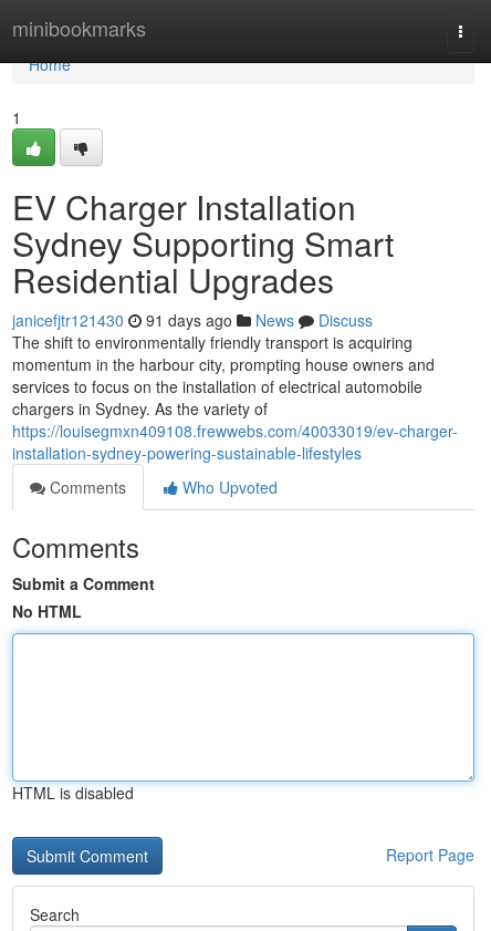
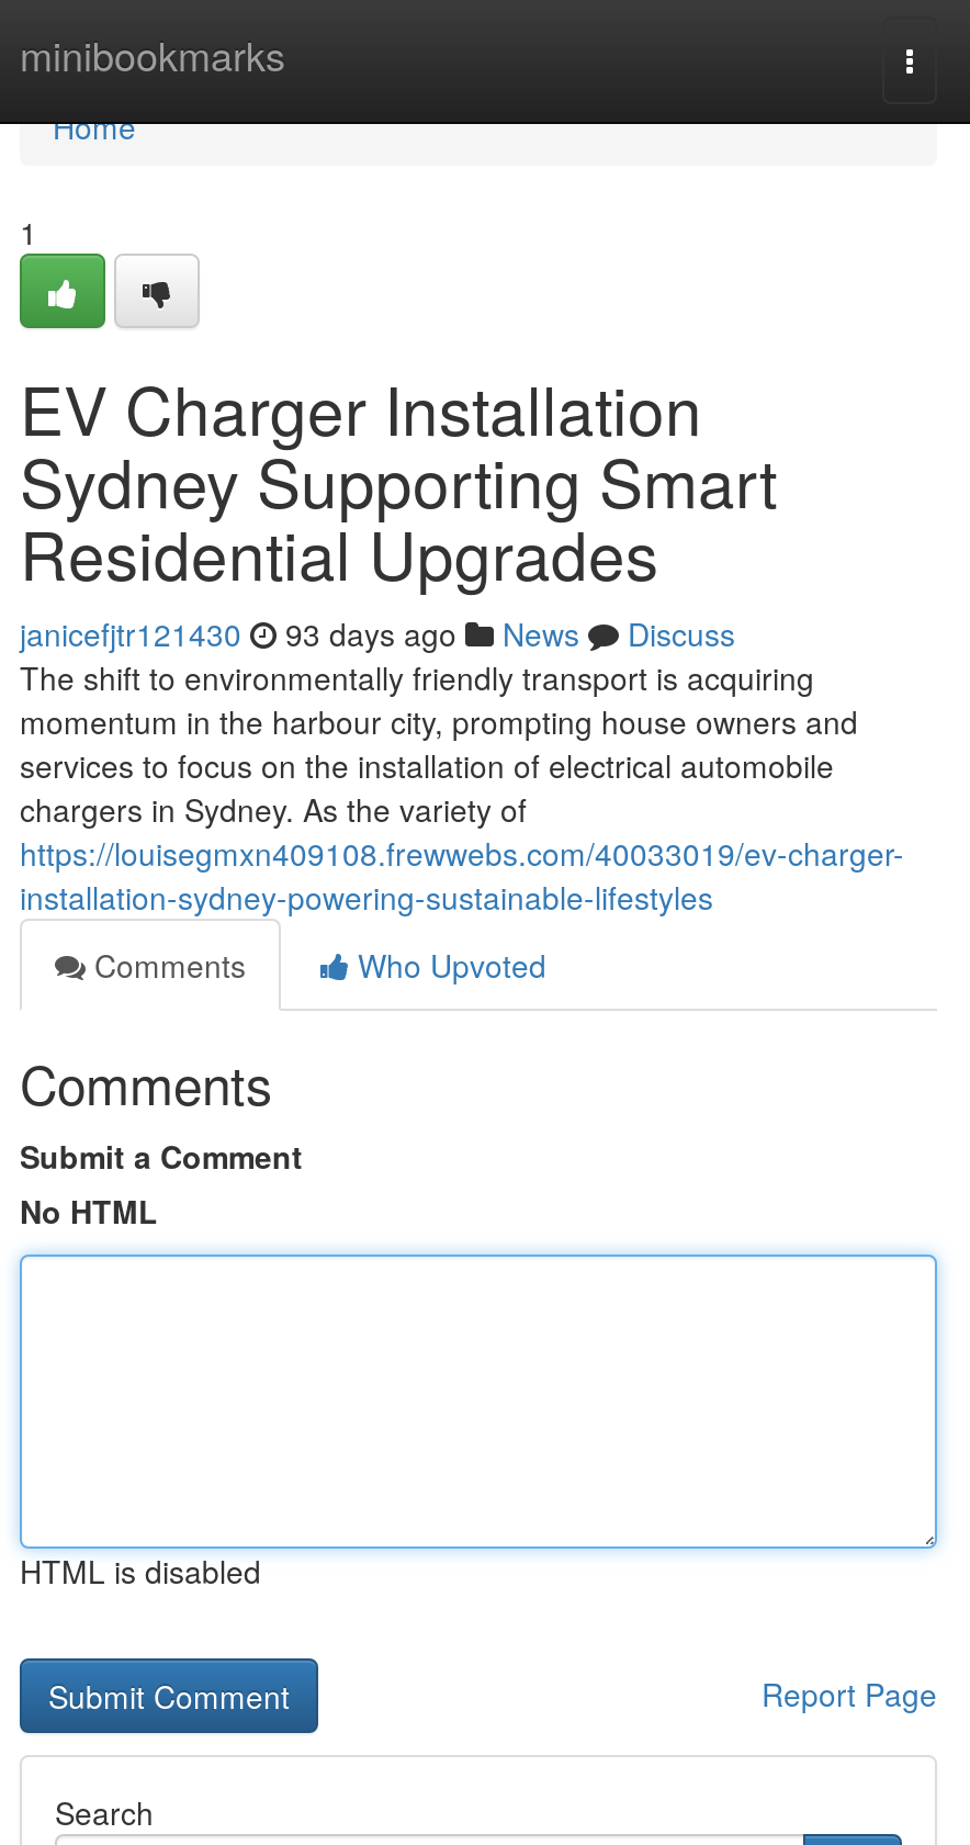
[12,309,373,331] janicefjtr121430 91 days ago News Discuss -> [20,611,735,655] janicefjtr121430 93 days ago News Discuss

